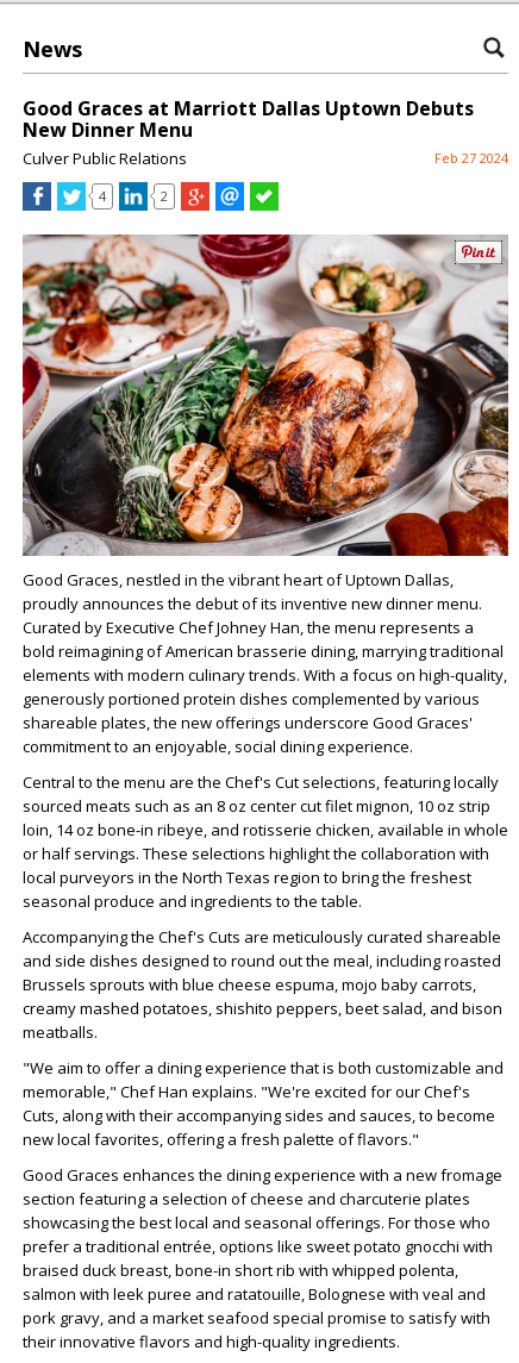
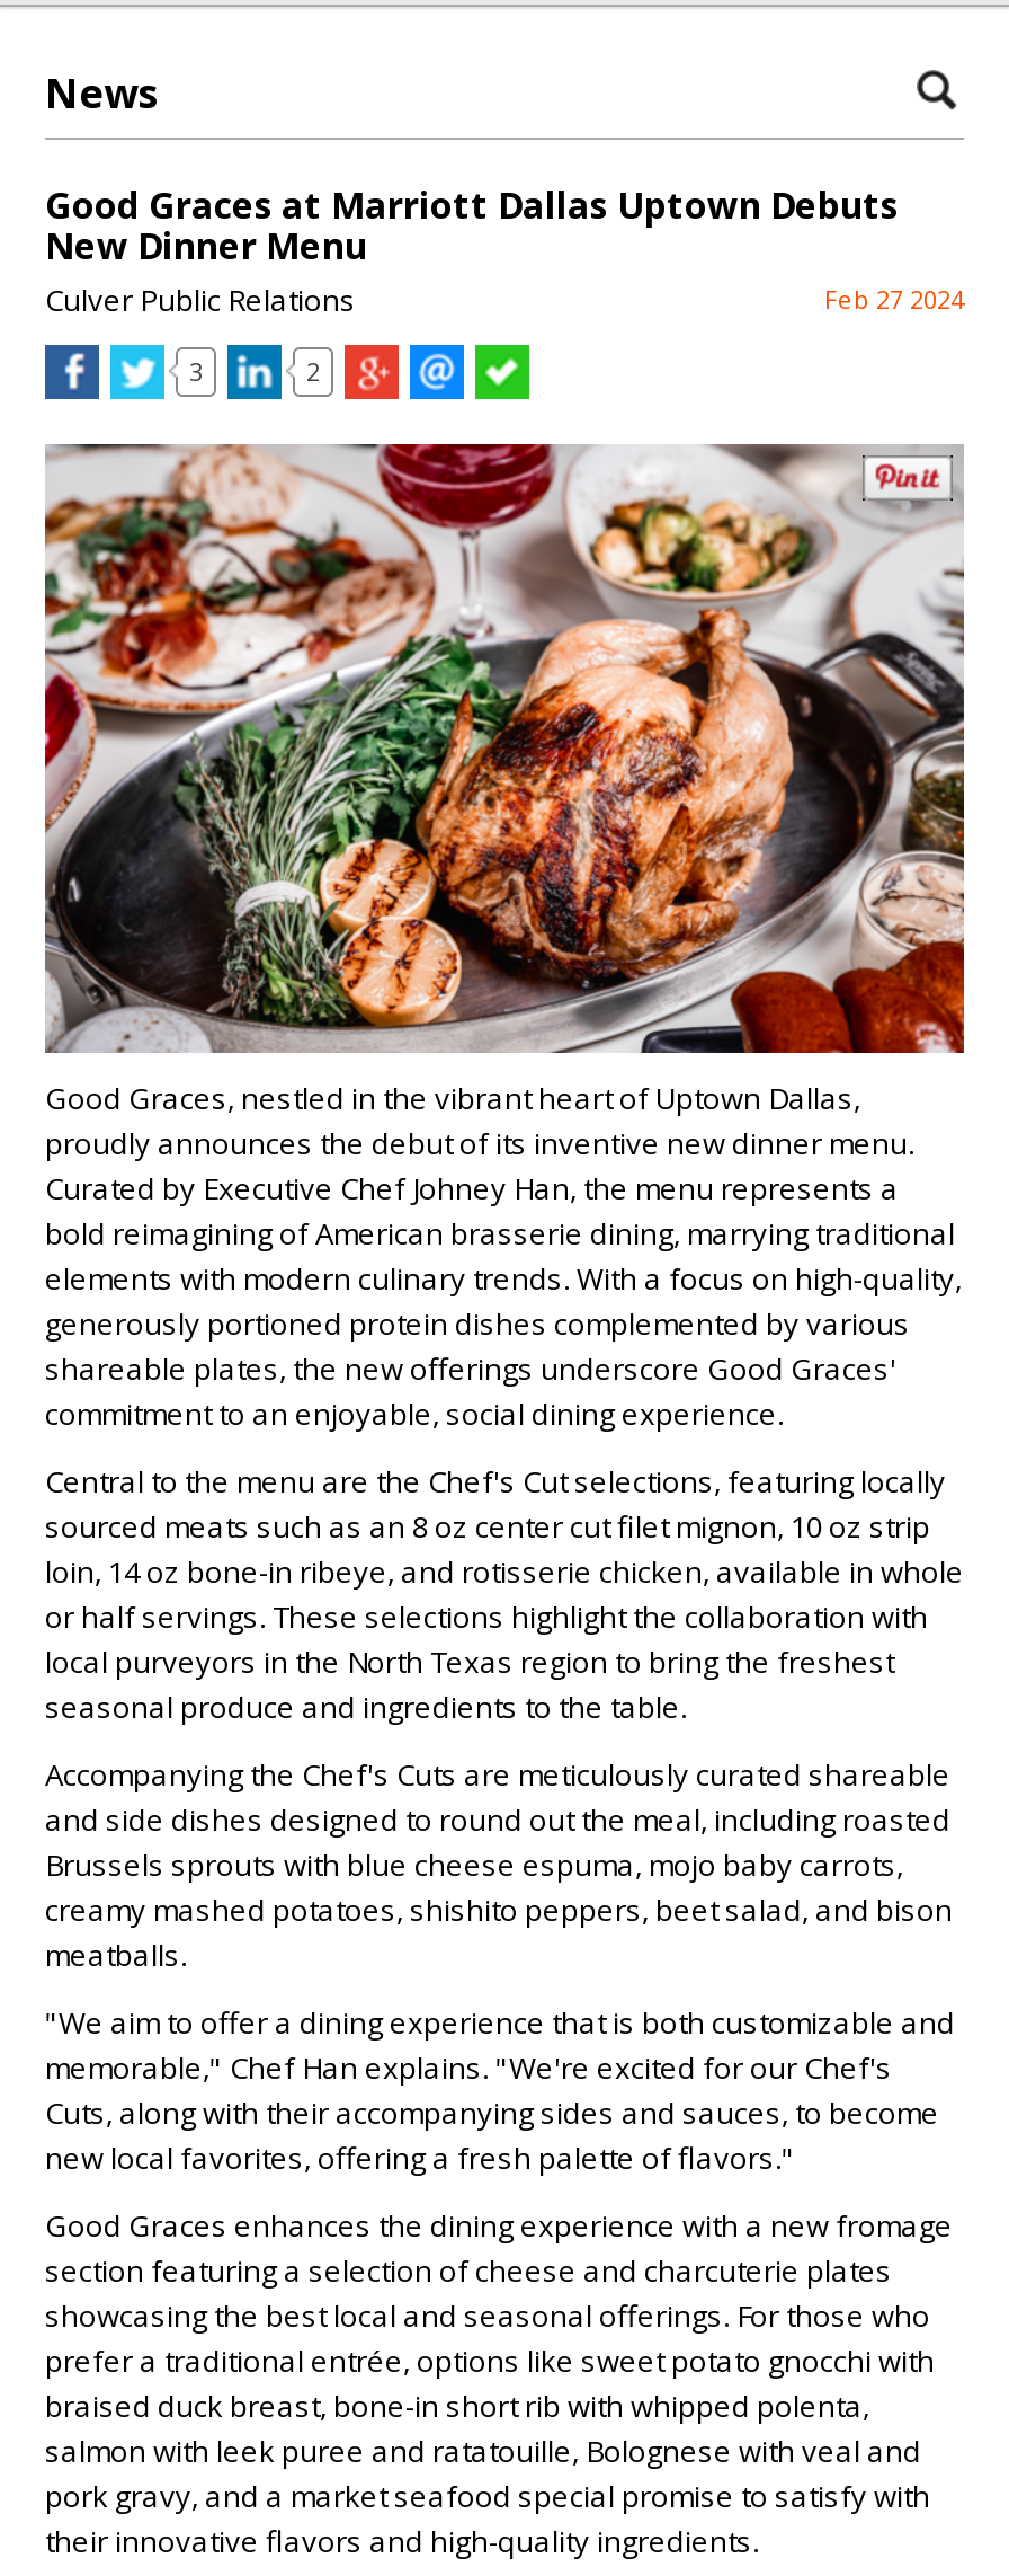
[99,186,106,204] 4 -> [189,353,203,387] 3

